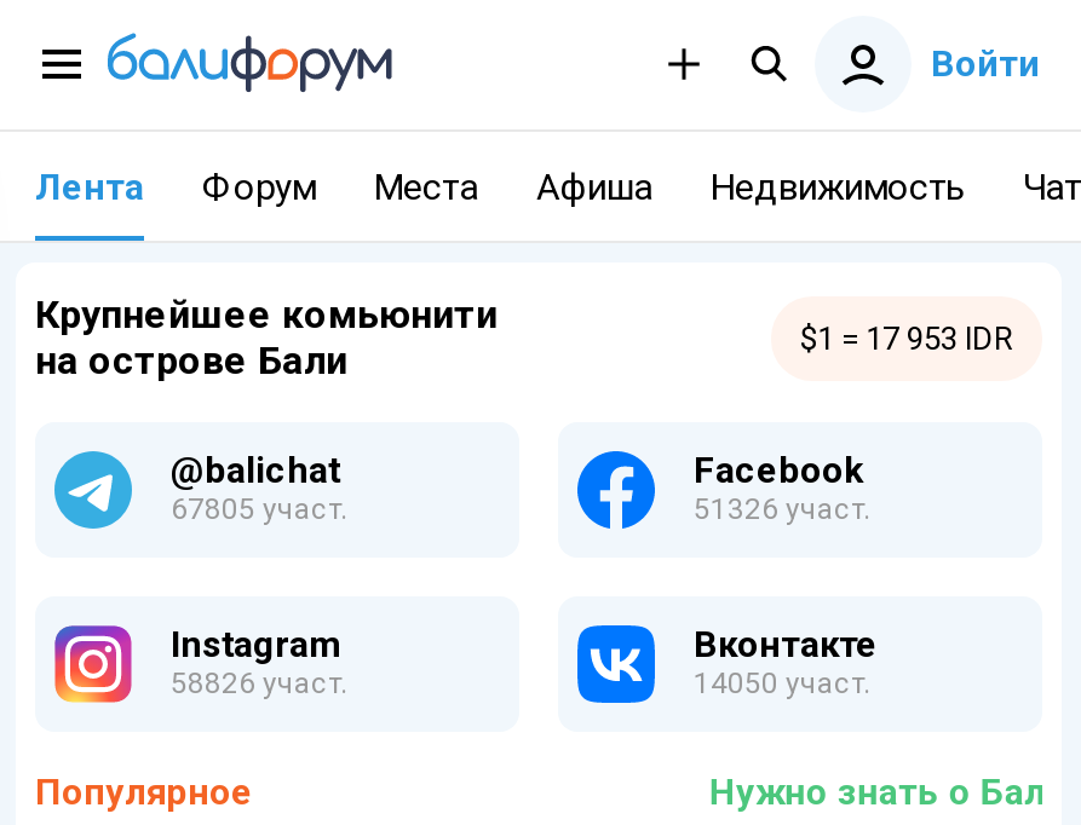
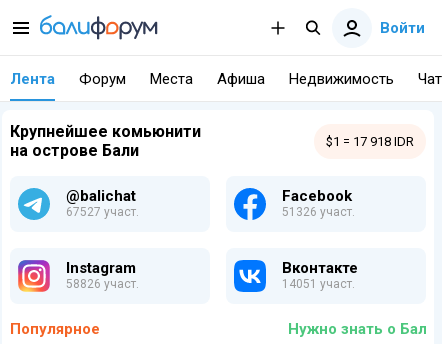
[800,319,1013,356] $1 = 17 953 IDR -> [326,133,414,148] $1 = 17 918 IDR
[171,492,347,526] 67805 участ. -> [66,205,139,219] 67527 участ.
[694,667,870,700] 14050 участ. -> [282,277,355,291] 14051 участ.

